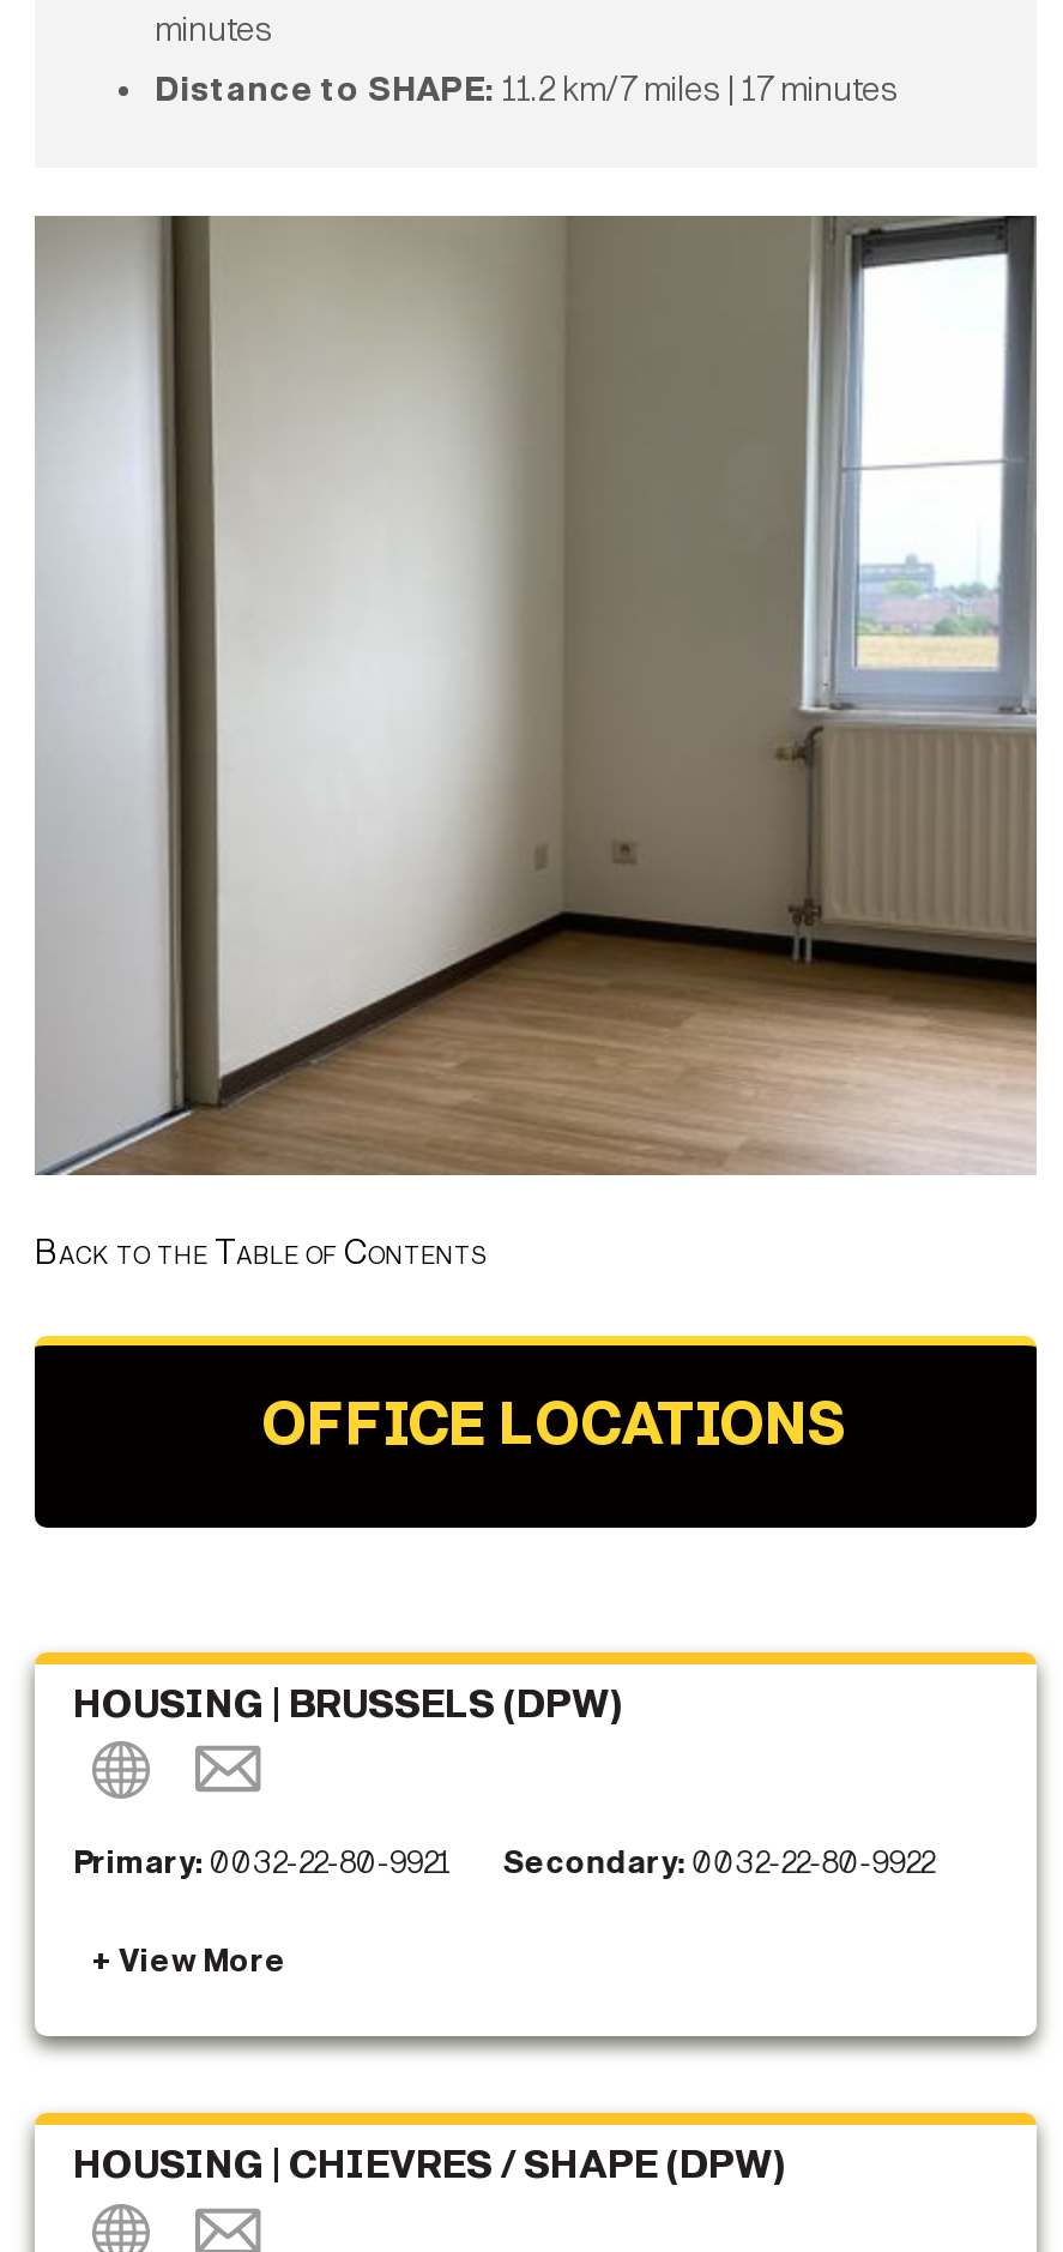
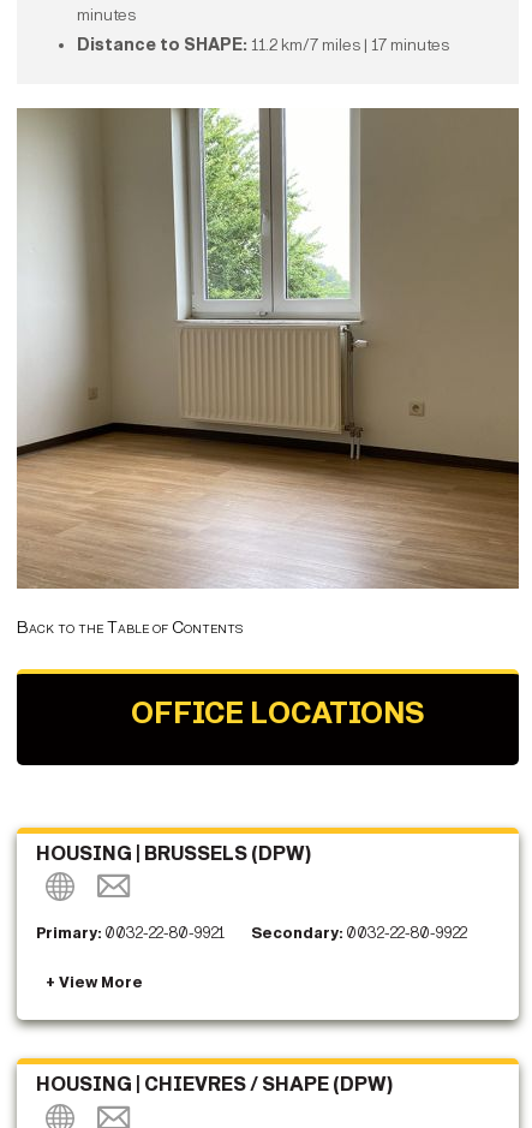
[35,213,1039,1178] [image] -> [17,108,520,589] [image]

